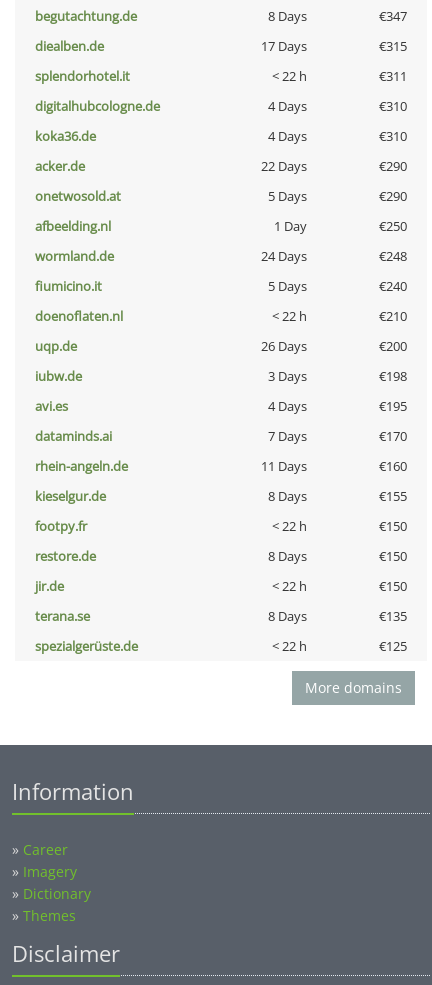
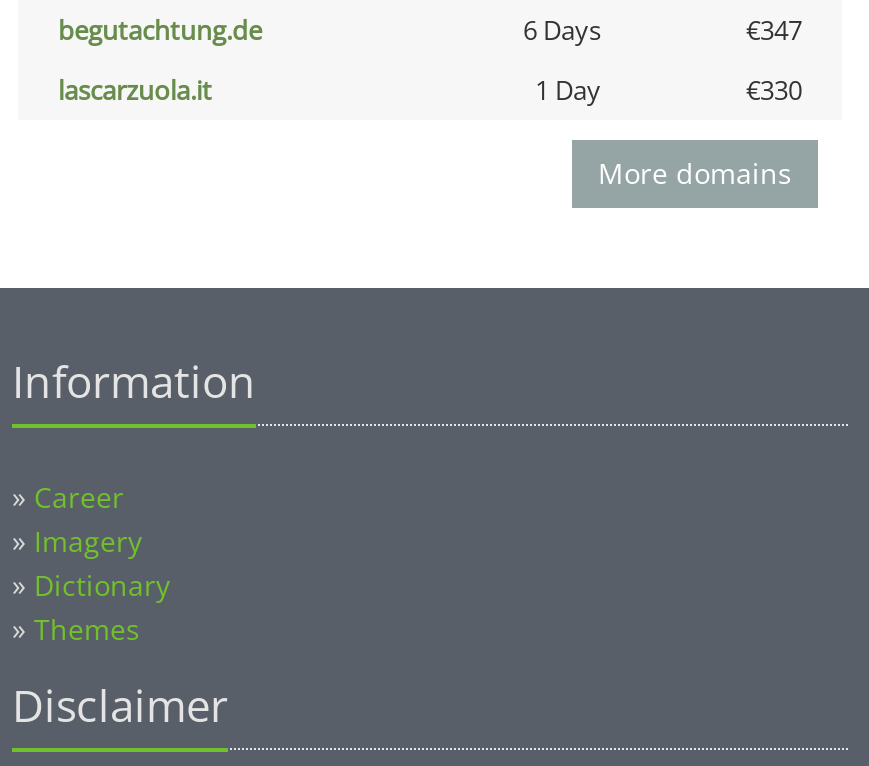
[267,7,306,25] 8 Days -> [523,12,601,48] 6 Days
[35,37,407,235] diealben.de | 17 Days | €315 | splendorhotel.it | < 22 h | €311 | digitalhubcologne.de | 4 Days | €310 | koka36.de | 4 Days | €310 | acker.de | 22 Days | €290 | onetwosold.at | 5 Days | €290 | afbeelding.nl -> [58,72,212,108] lascarzuola.it
[35,217,407,655] €250 | wormland.de | 24 Days | €248 | fiumicino.it | 5 Days | €240 | doenoflaten.nl | < 22 h | €210 | uqp.de | 26 Days | €200 | iubw.de | 3 Days | €198 | avi.es | 4 Days | €195 | dataminds.ai | 7 Days | €170 | rhein-angeln.de | 11 Days | €160 | kieselgur.de | 8 Days | €155 | footpy.fr | < 22 h | €150 | restore.de | 8 Days | €150 | jir.de | < 22 h | €150 | terana.se | 8 Days | €135 | spezialgerüste.de | < 22 h | €125 -> [746,72,802,108] €330

